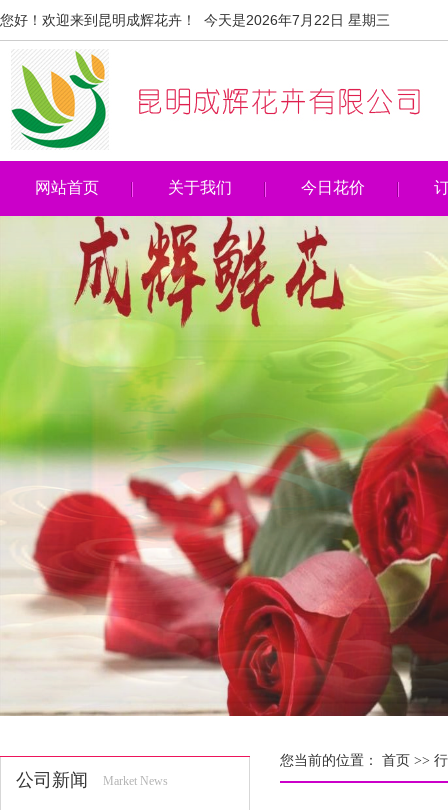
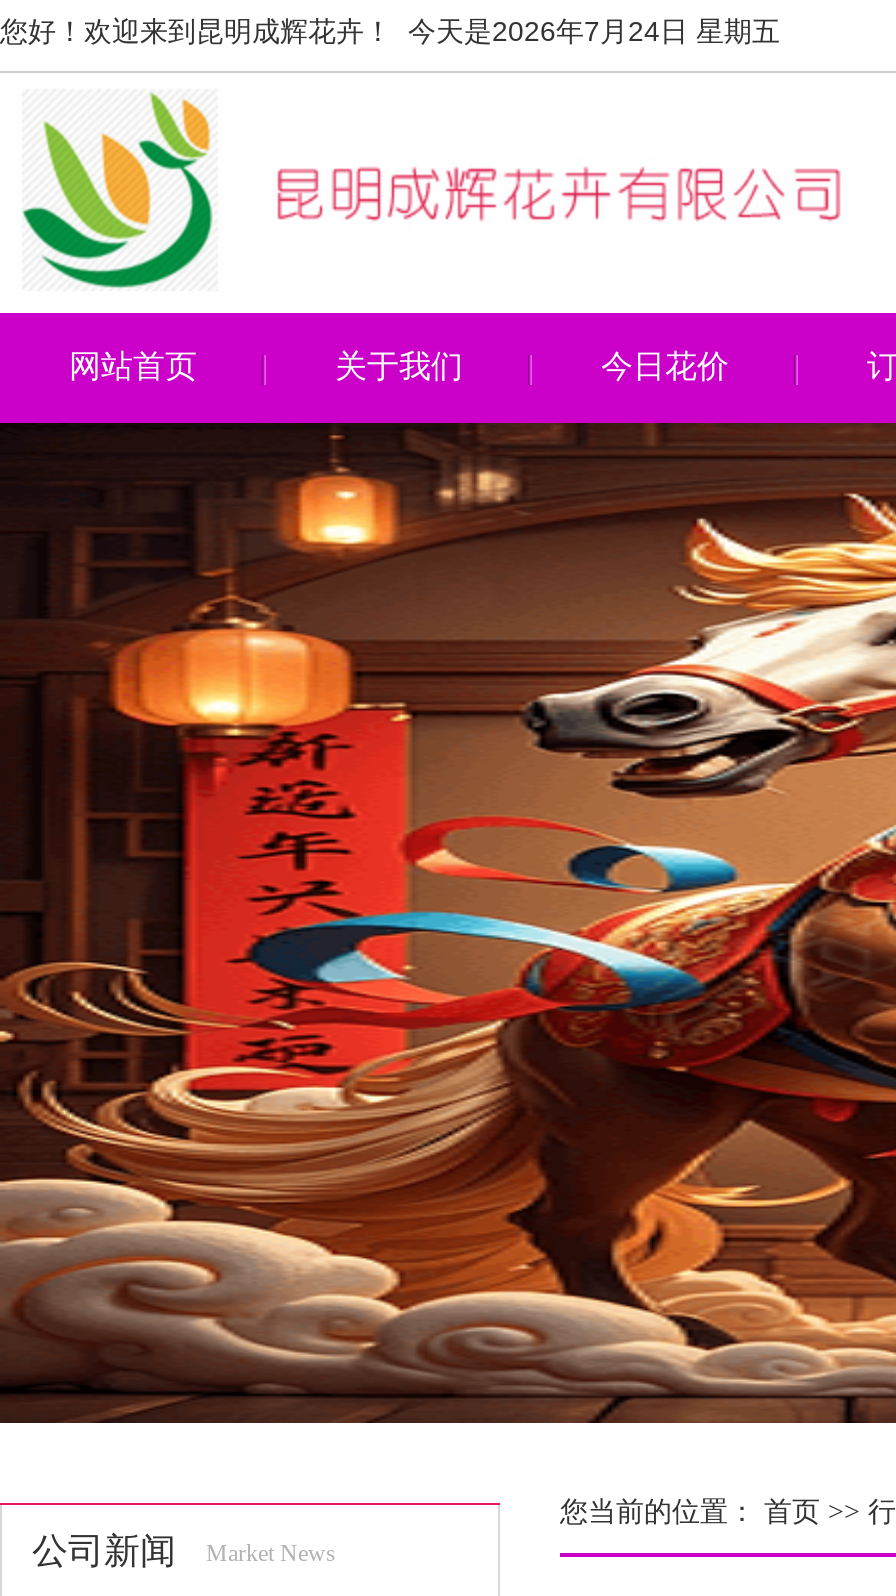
[0,12,390,28] 您好！欢迎来到昆明成辉花卉！ 今天是2026年7月22日 星期三 -> [0,15,780,47] 您好！欢迎来到昆明成辉花卉！ 今天是2026年7月24日 星期五
[3,215,445,717] [image] -> [6,421,890,1425] [image]

